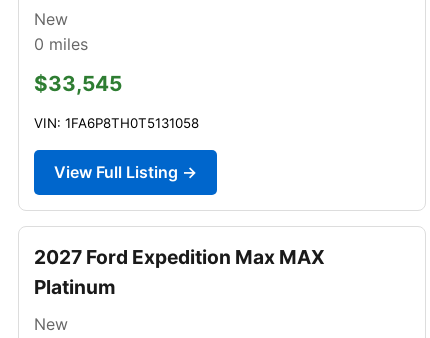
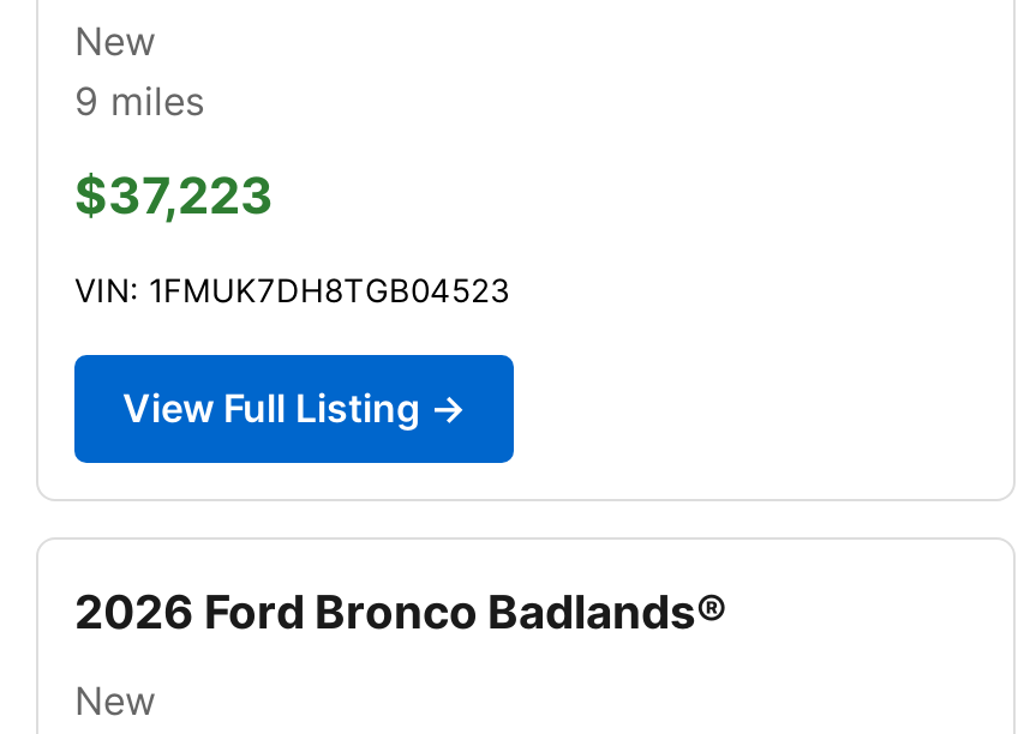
[34,34,88,54] 0 miles -> [74,77,204,124] 9 miles
[34,71,122,96] $33,545 -> [74,165,274,225] $37,223
[34,115,199,131] VIN: 1FA6P8TH0T5131058 -> [74,271,509,309] VIN: 1FMUK7DH8TGB04523
[34,245,325,299] 2027 Ford Expedition Max MAX | Platinum -> [74,583,727,640] 2026 Ford Bronco Badlands®

